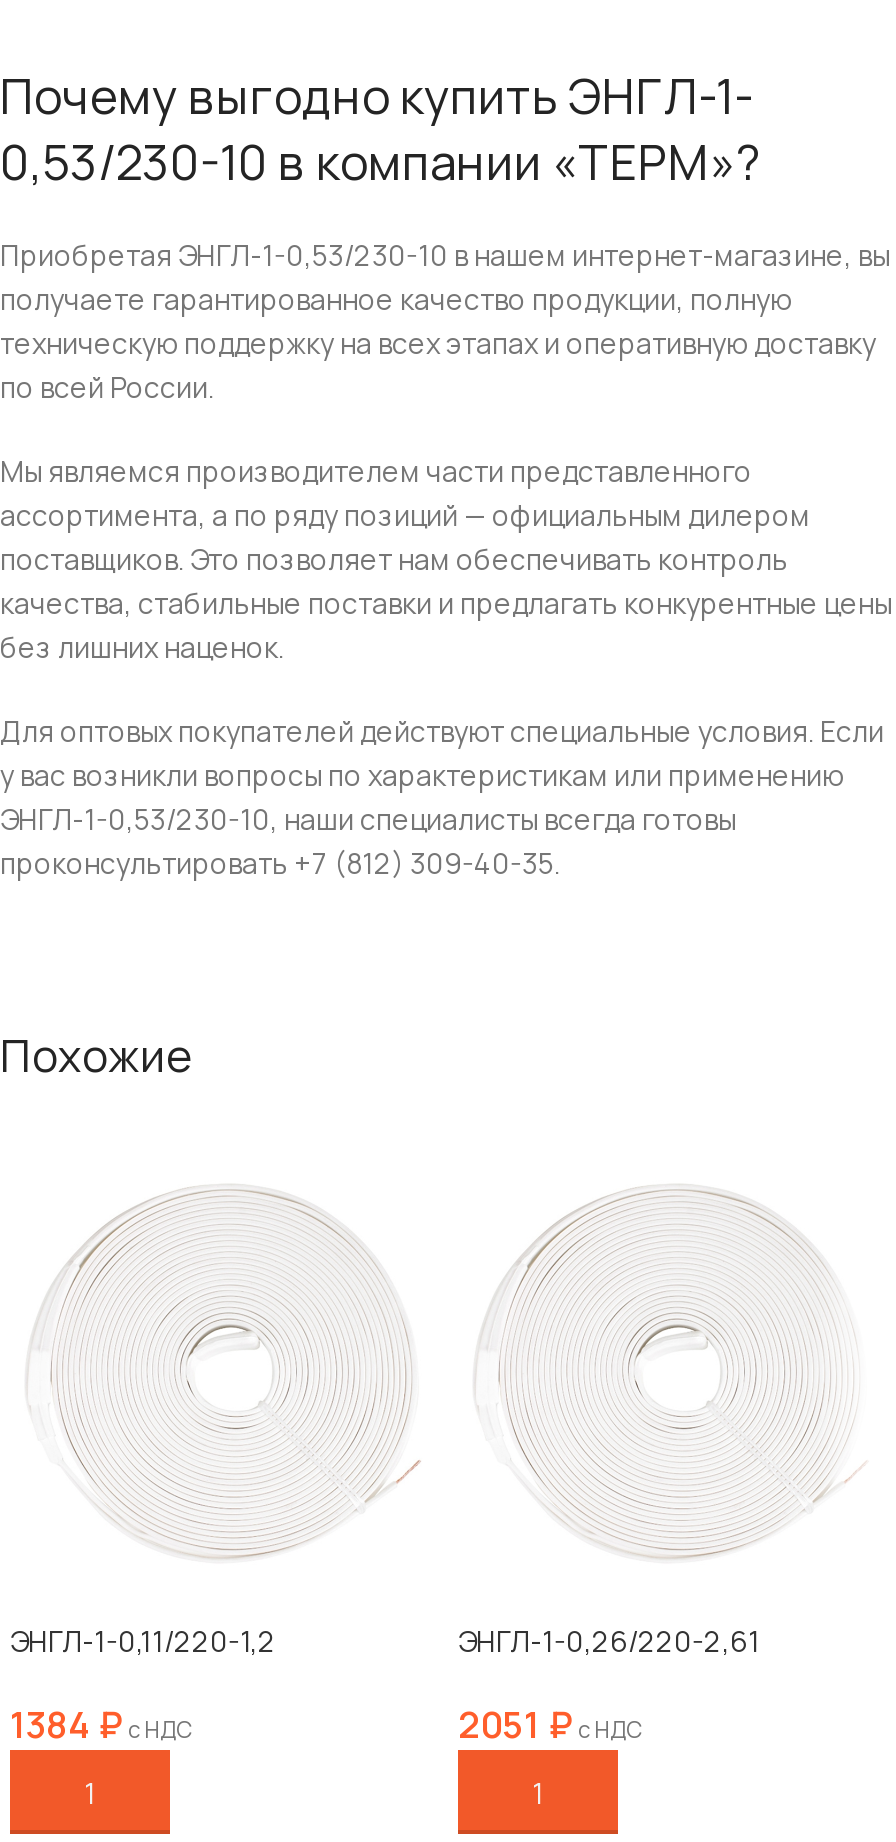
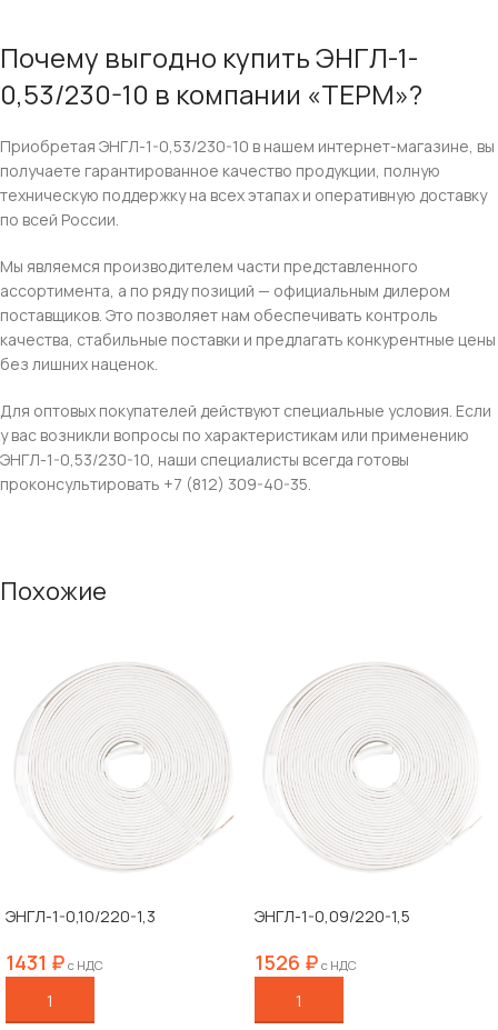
[10,1623,276,1661] ЭНГЛ-1-0,11/220-1,2 -> [6,906,156,927] ЭНГЛ-1-0,10/220-1,3
[458,1623,760,1661] ЭНГЛ-1-0,26/220-2,61 -> [255,906,410,927] ЭНГЛ-1-0,09/220-1,5
[10,1701,192,1749] 1384 ₽ с НДС -> [6,949,103,976] 1431 ₽ с НДС
[458,1701,642,1749] 2051 ₽ с НДС -> [255,949,357,976] 1526 ₽ с НДС

